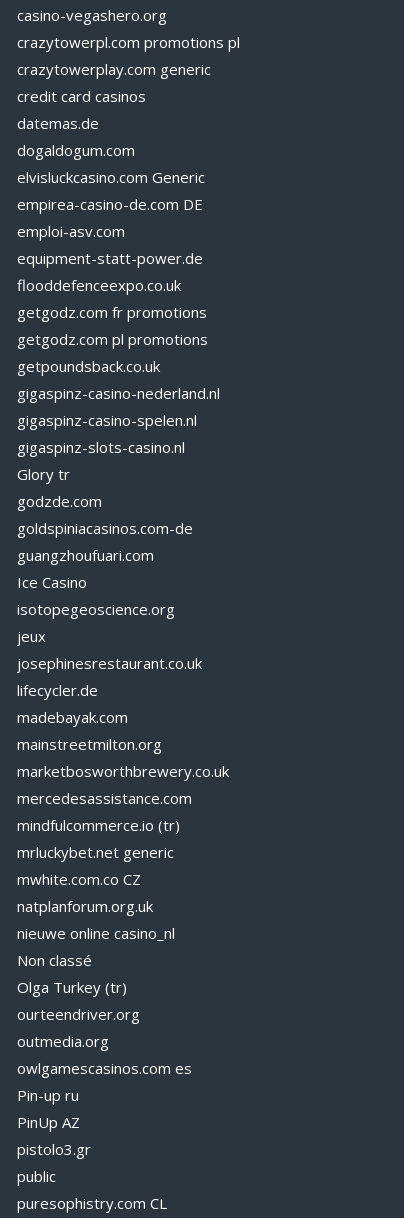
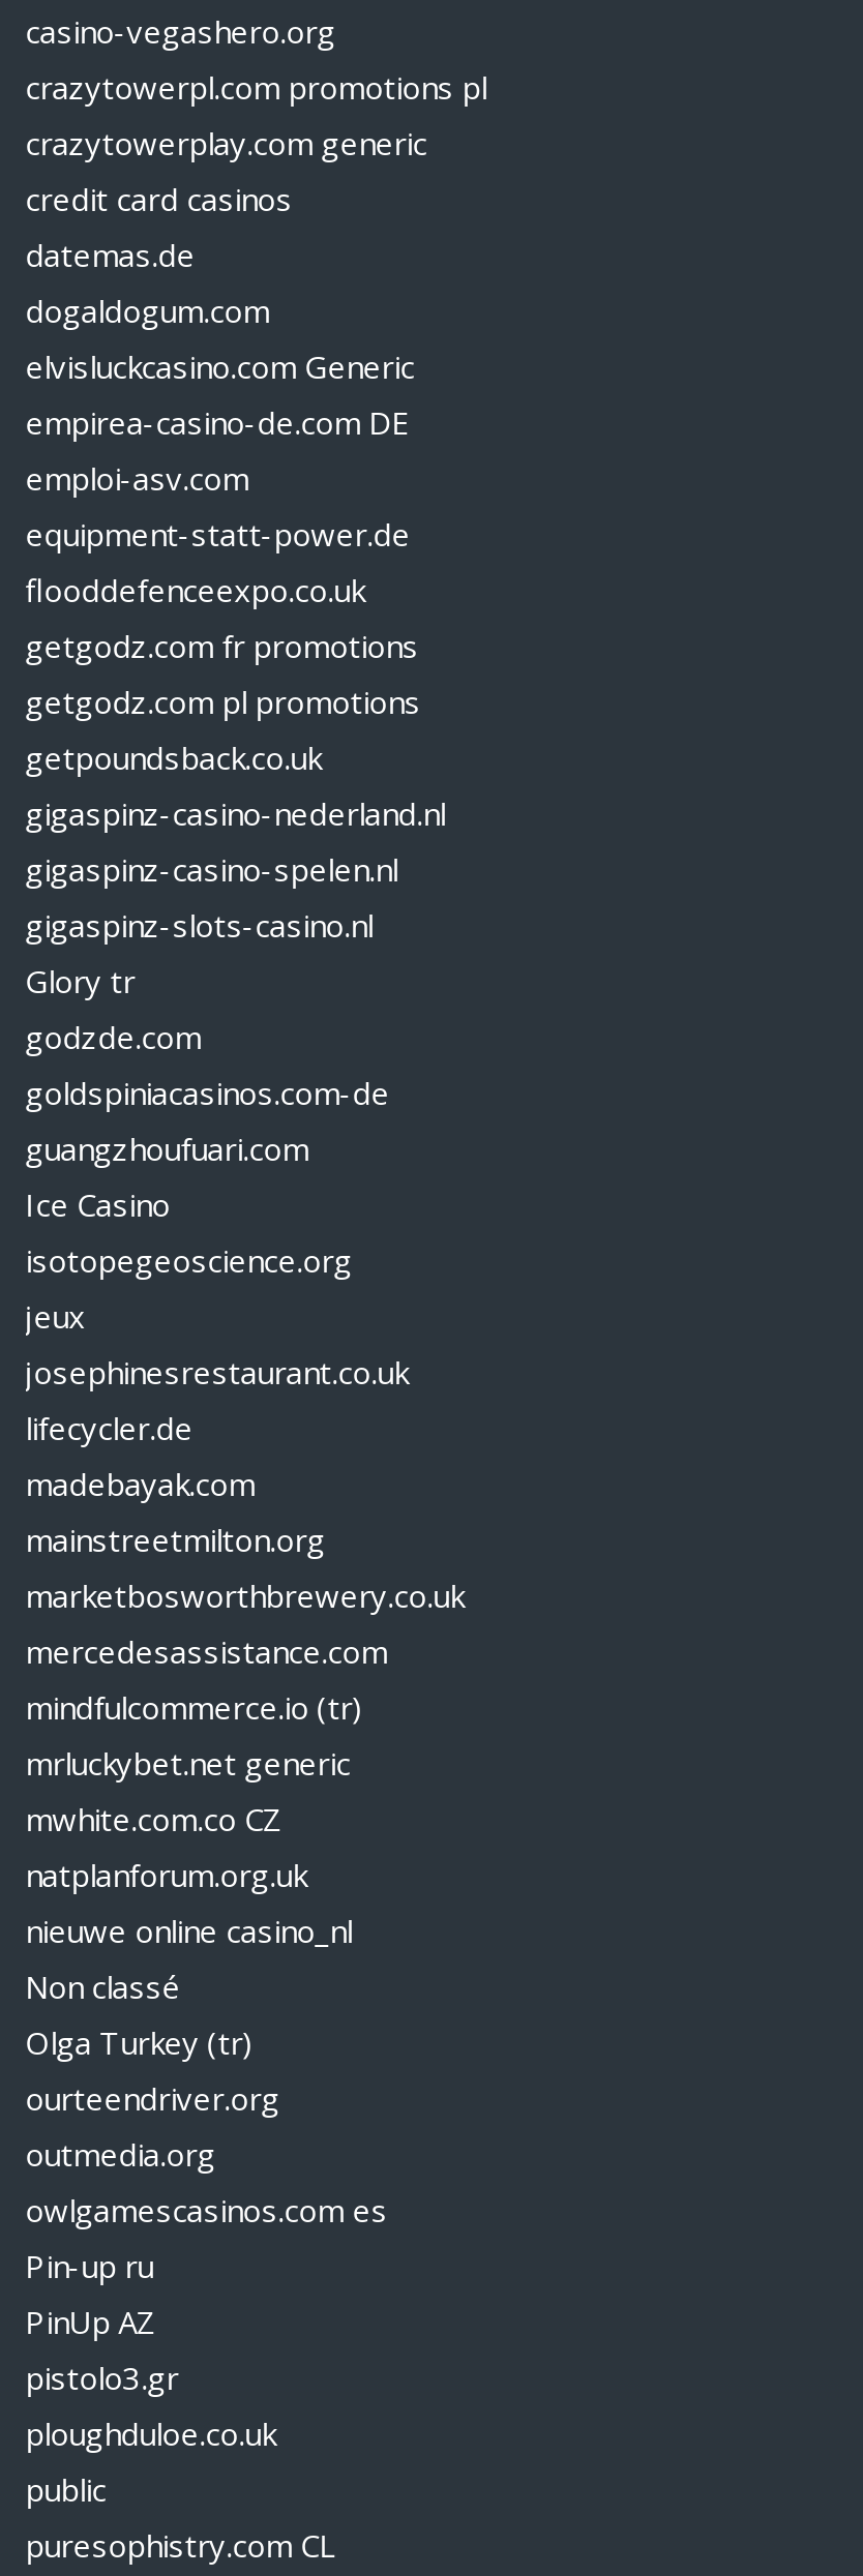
none -> [25,2412,275,2454] ploughduloe.co.uk

